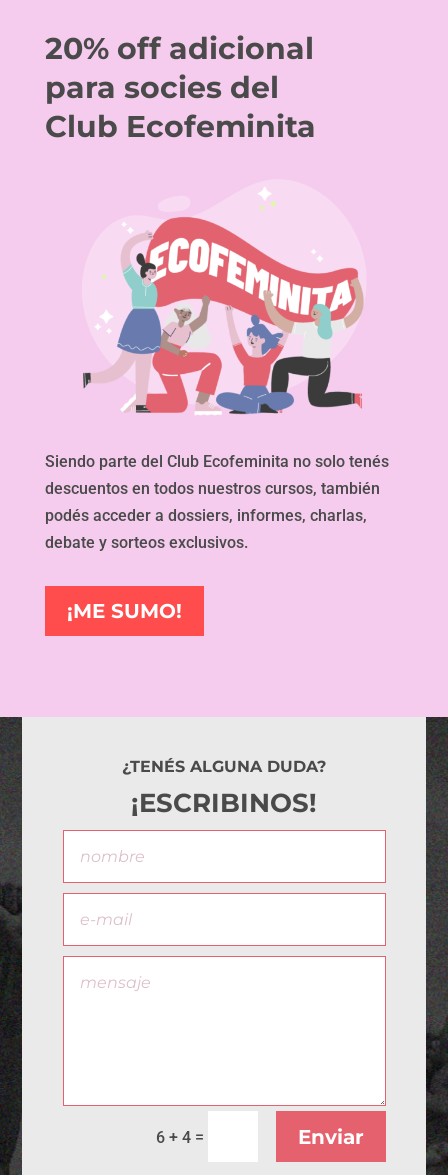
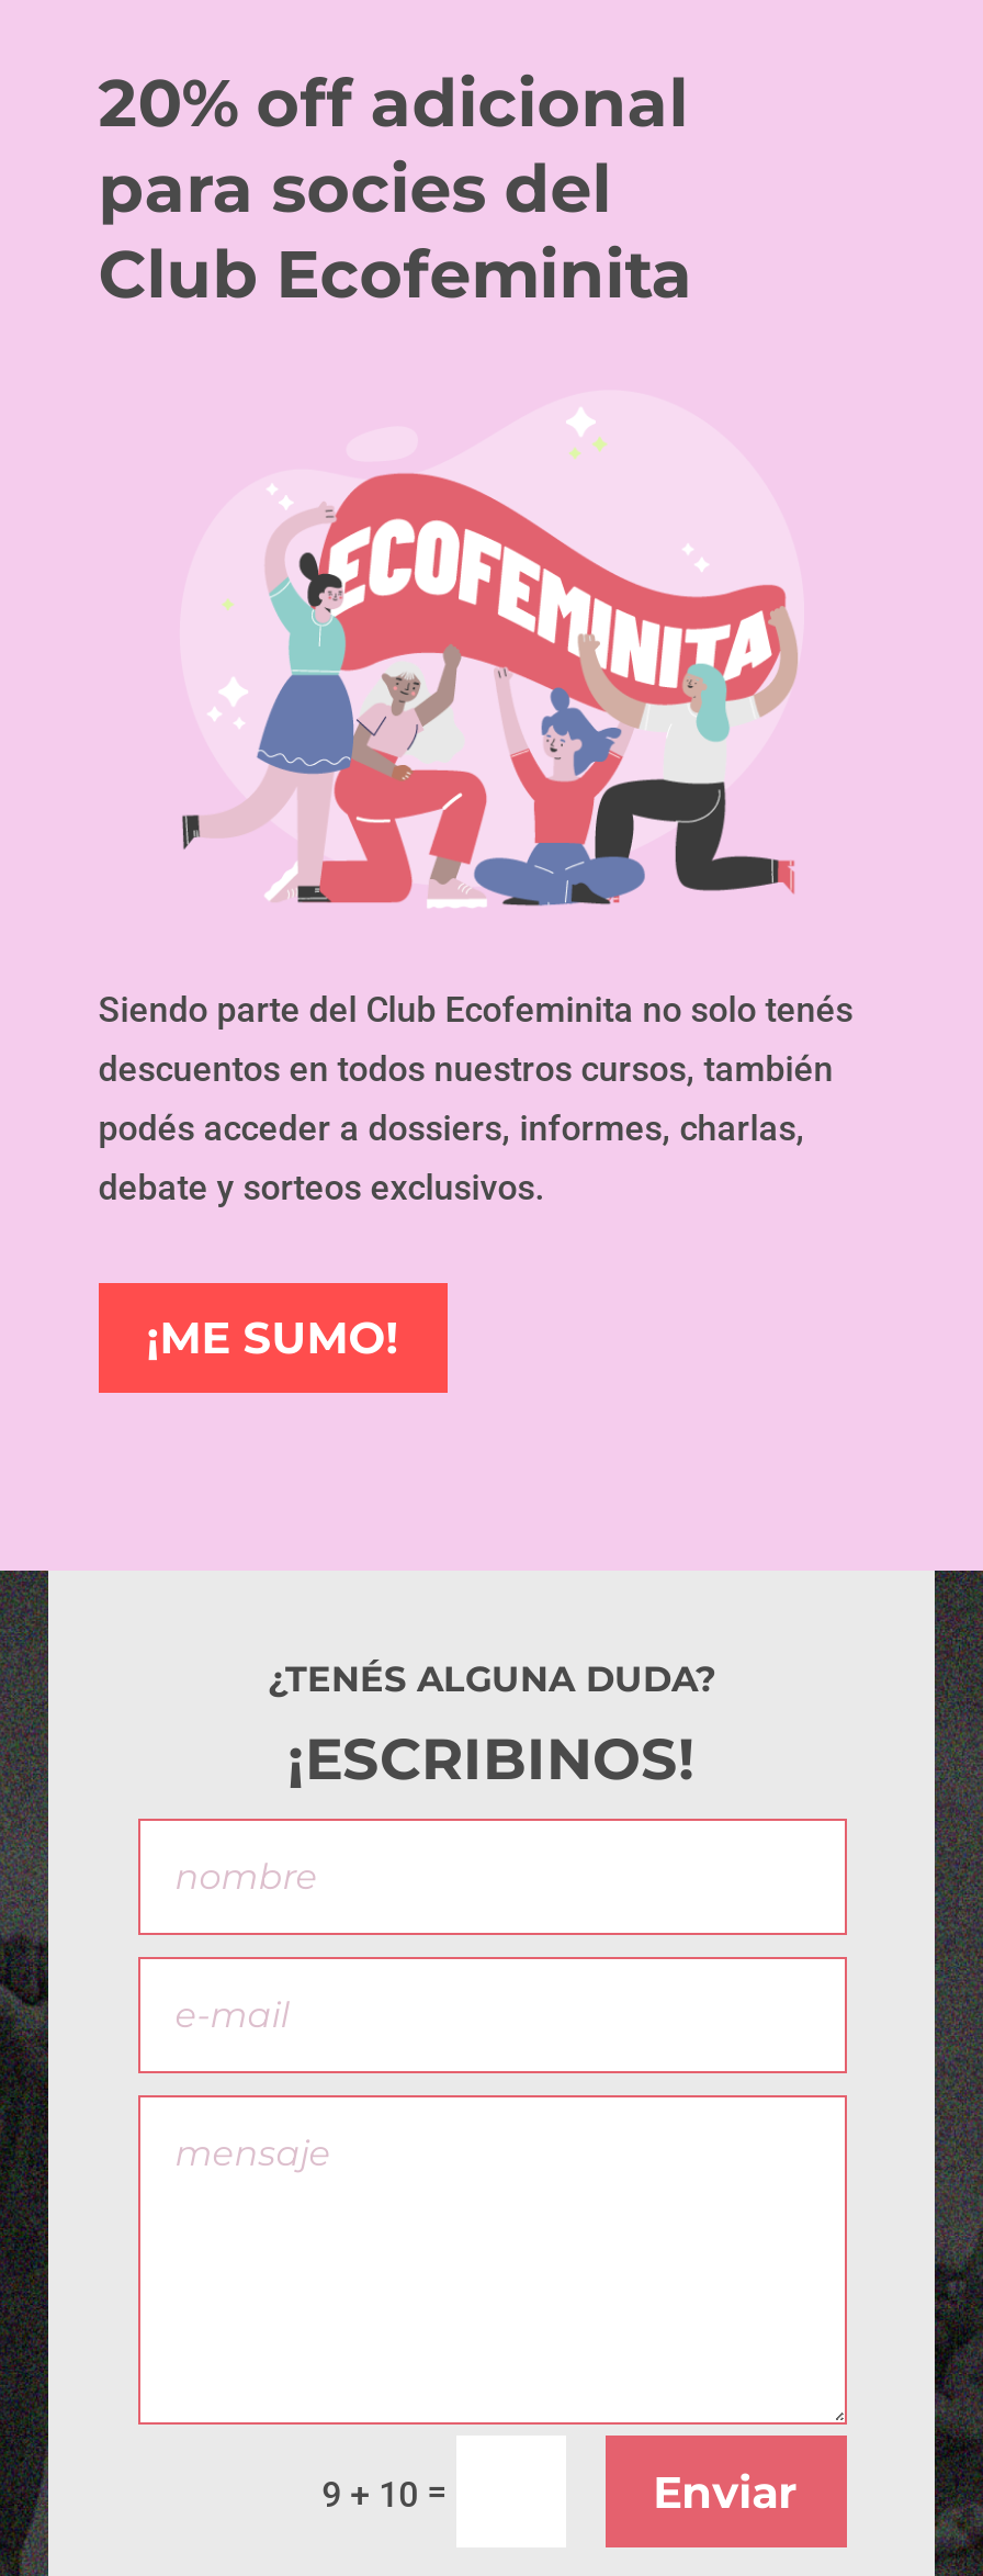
[156,1127,208,1147] 6 + 4 = -> [322,2471,456,2516] 9 + 10 =

